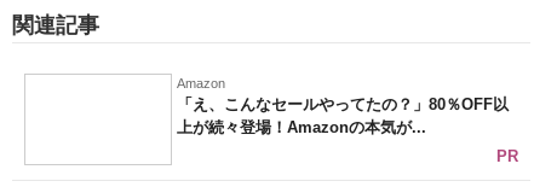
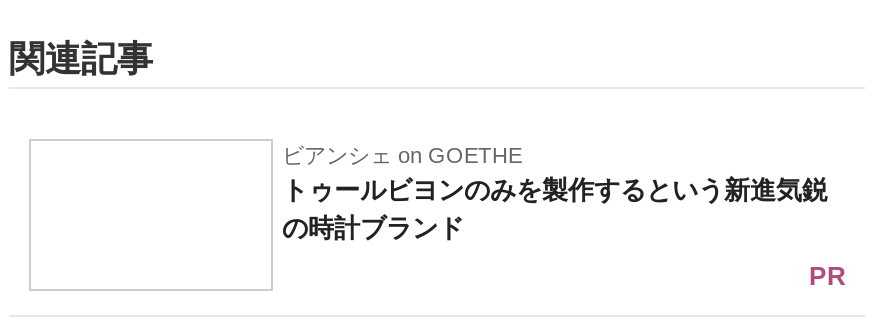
[177,76,509,137] Amazon | 「え、こんなセールやってたの？」80％OFF以 | 上が続々登場！Amazonの本気が... -> [282,144,828,244] ビアンシェ on GOETHE | トゥールビヨンのみを製作するという新進気鋭 | の時計ブランド

